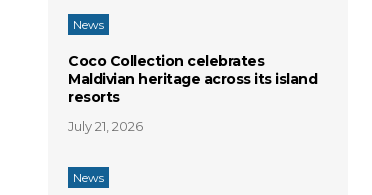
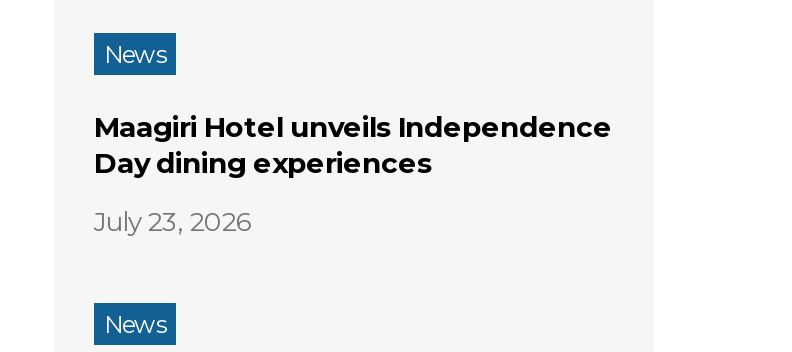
[68,52,317,106] Coco Collection celebrates | Maldivian heritage across its island | resorts -> [94,109,612,181] Maagiri Hotel unveils Independence | Day dining experiences
[68,118,143,134] July 21, 2026 -> [94,205,252,237] July 23, 2026

